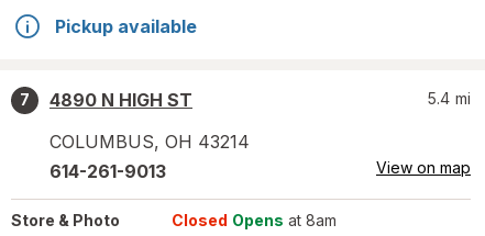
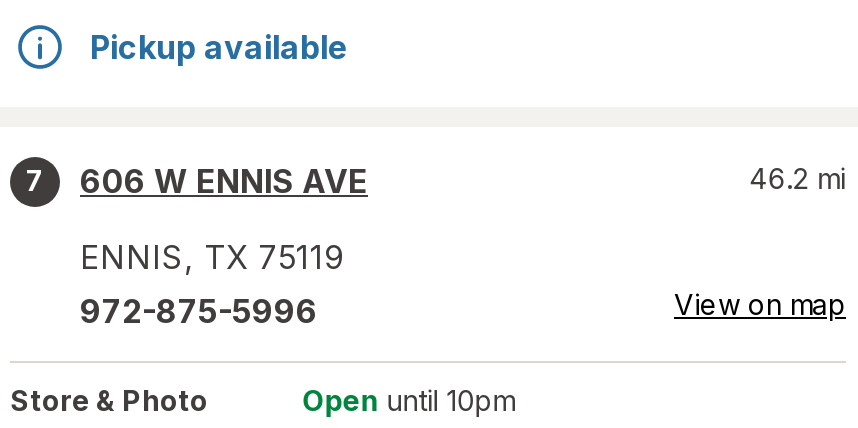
[20,89,192,111] 7 4890 N HIGH ST -> [26,161,368,201] 7 606 W ENNIS AVE
[428,89,471,108] 5.4 mi -> [749,161,846,195] 46.2 mi
[49,131,250,153] COLUMBUS, OH 43214 -> [80,237,344,277] ENNIS, TX 75119
[49,160,166,182] 614-261-9013 -> [80,291,318,331] 972-875-5996
[172,211,337,229] Closed Opens at 8am -> [303,383,515,417] Open until 10pm

